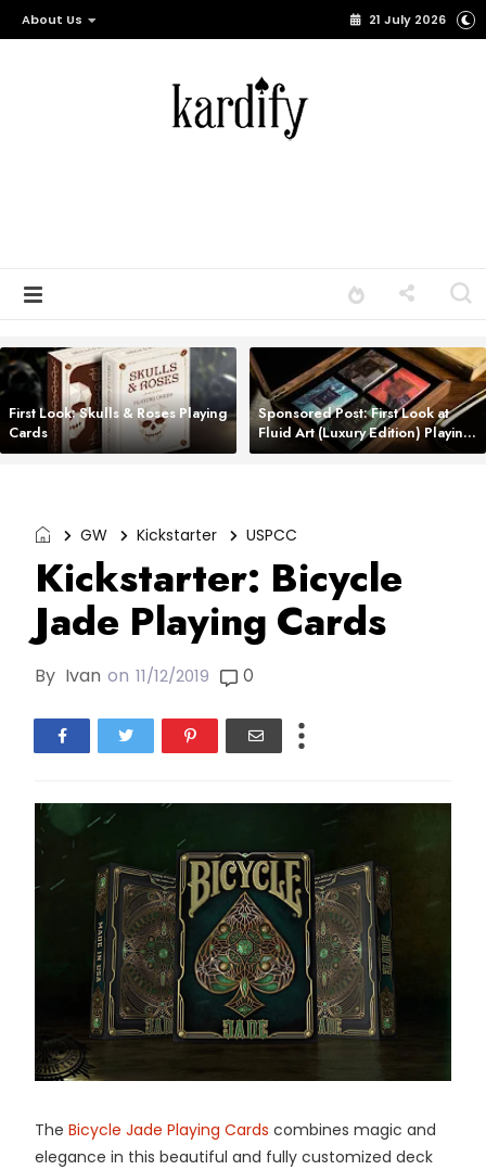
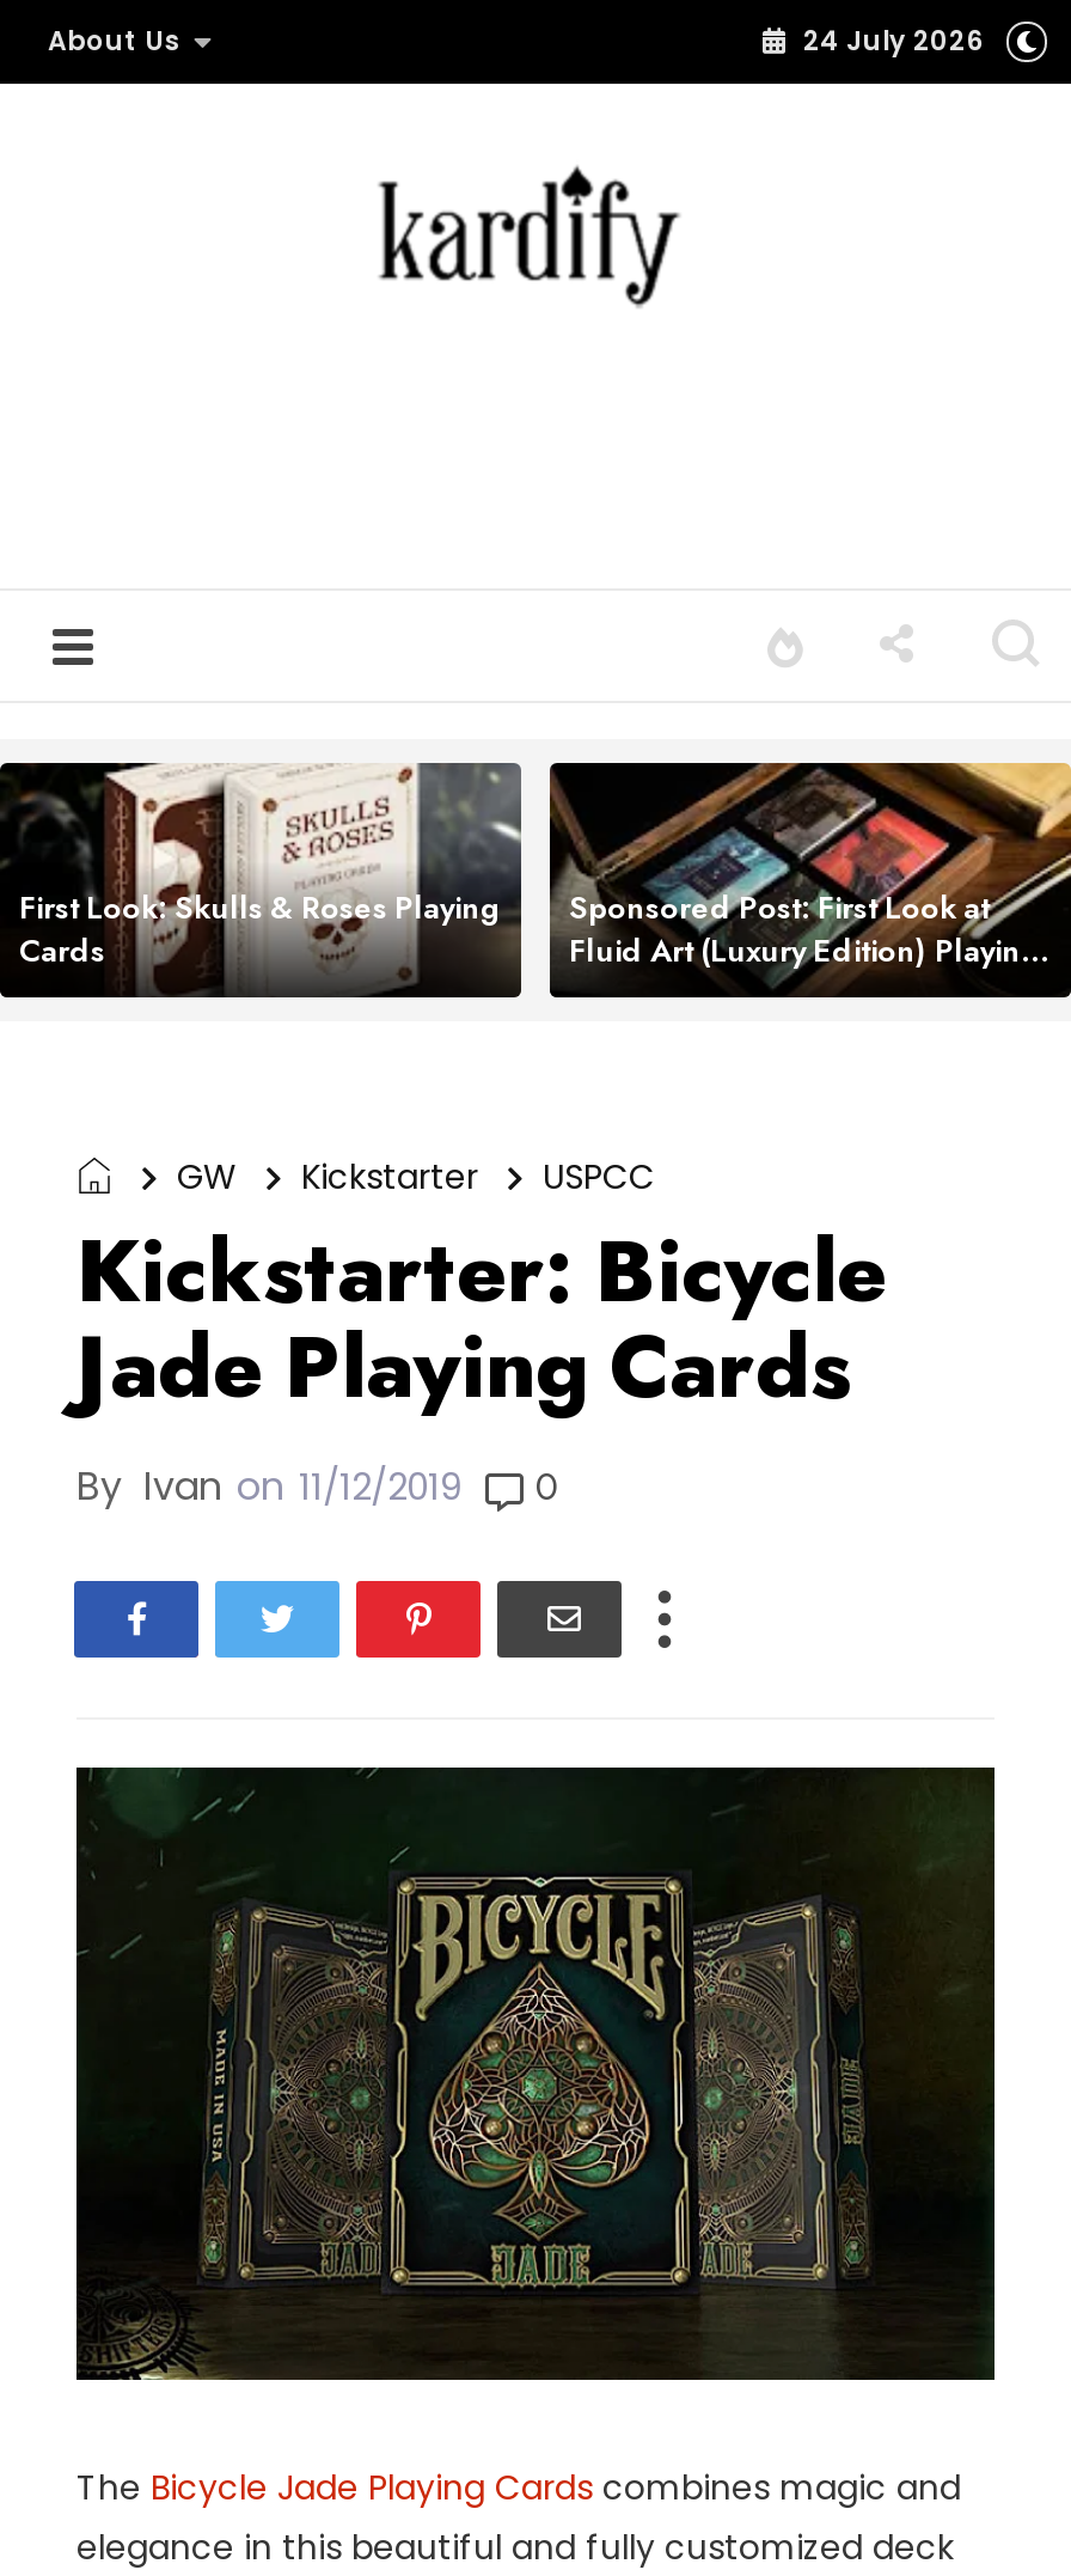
[369,11,446,28] 21 July 2026 -> [803,22,983,60] 24 July 2026

